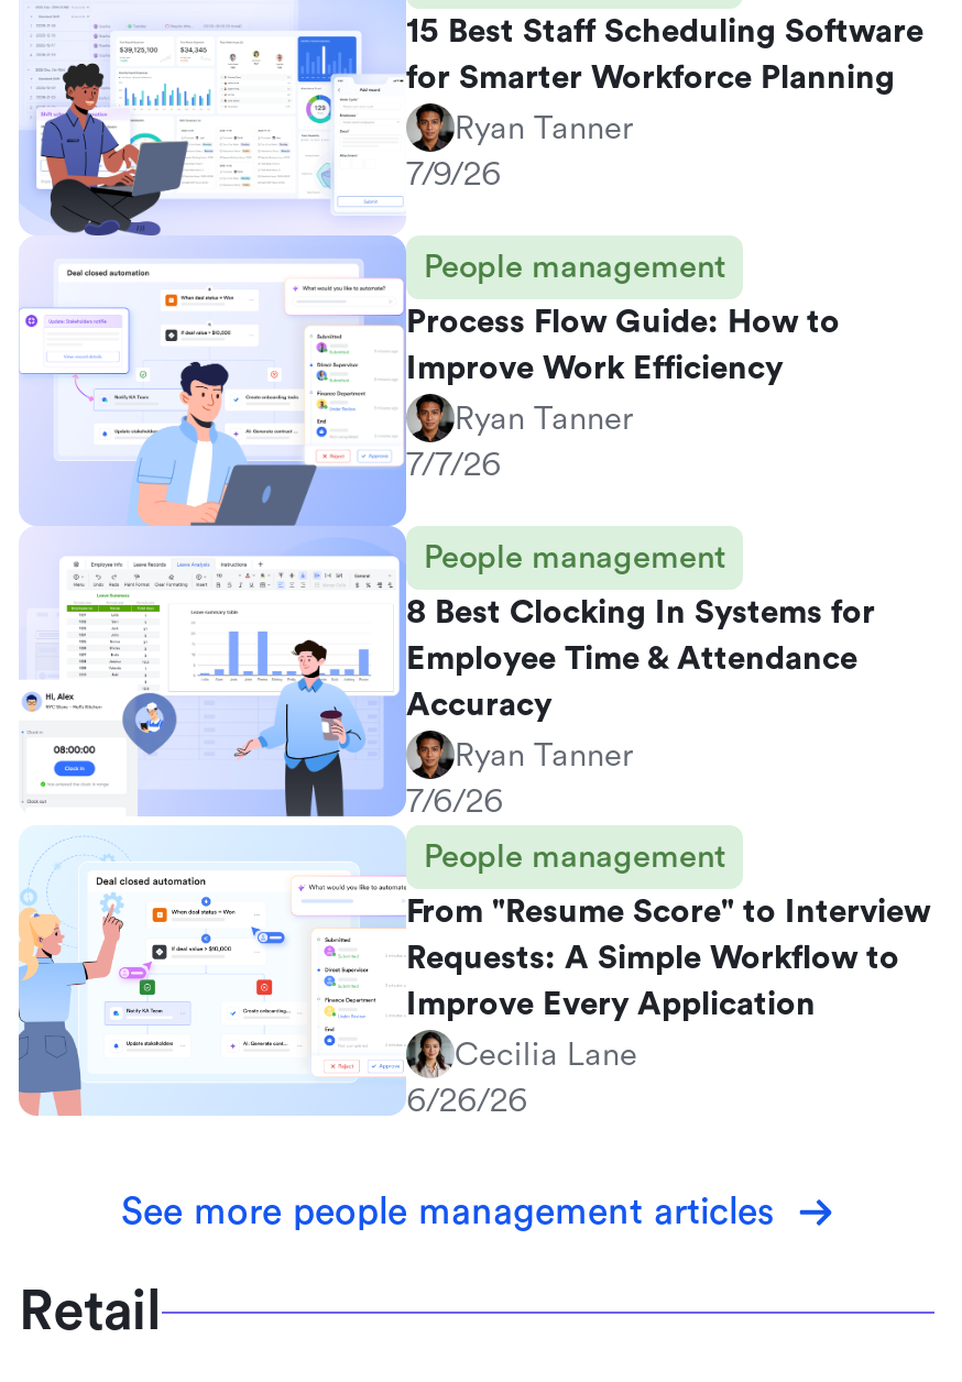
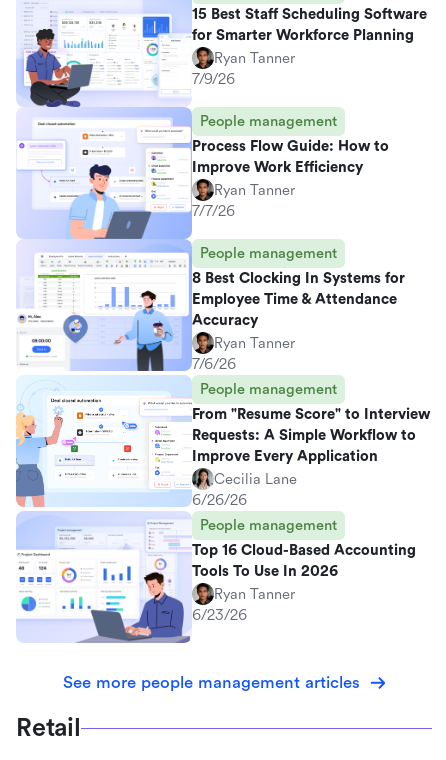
none -> [16,512,416,644] [image] | People management | Top 16 Cloud-Based Accounting | Tools To Use In 2026 | Ryan Tanner | 6/23/26

